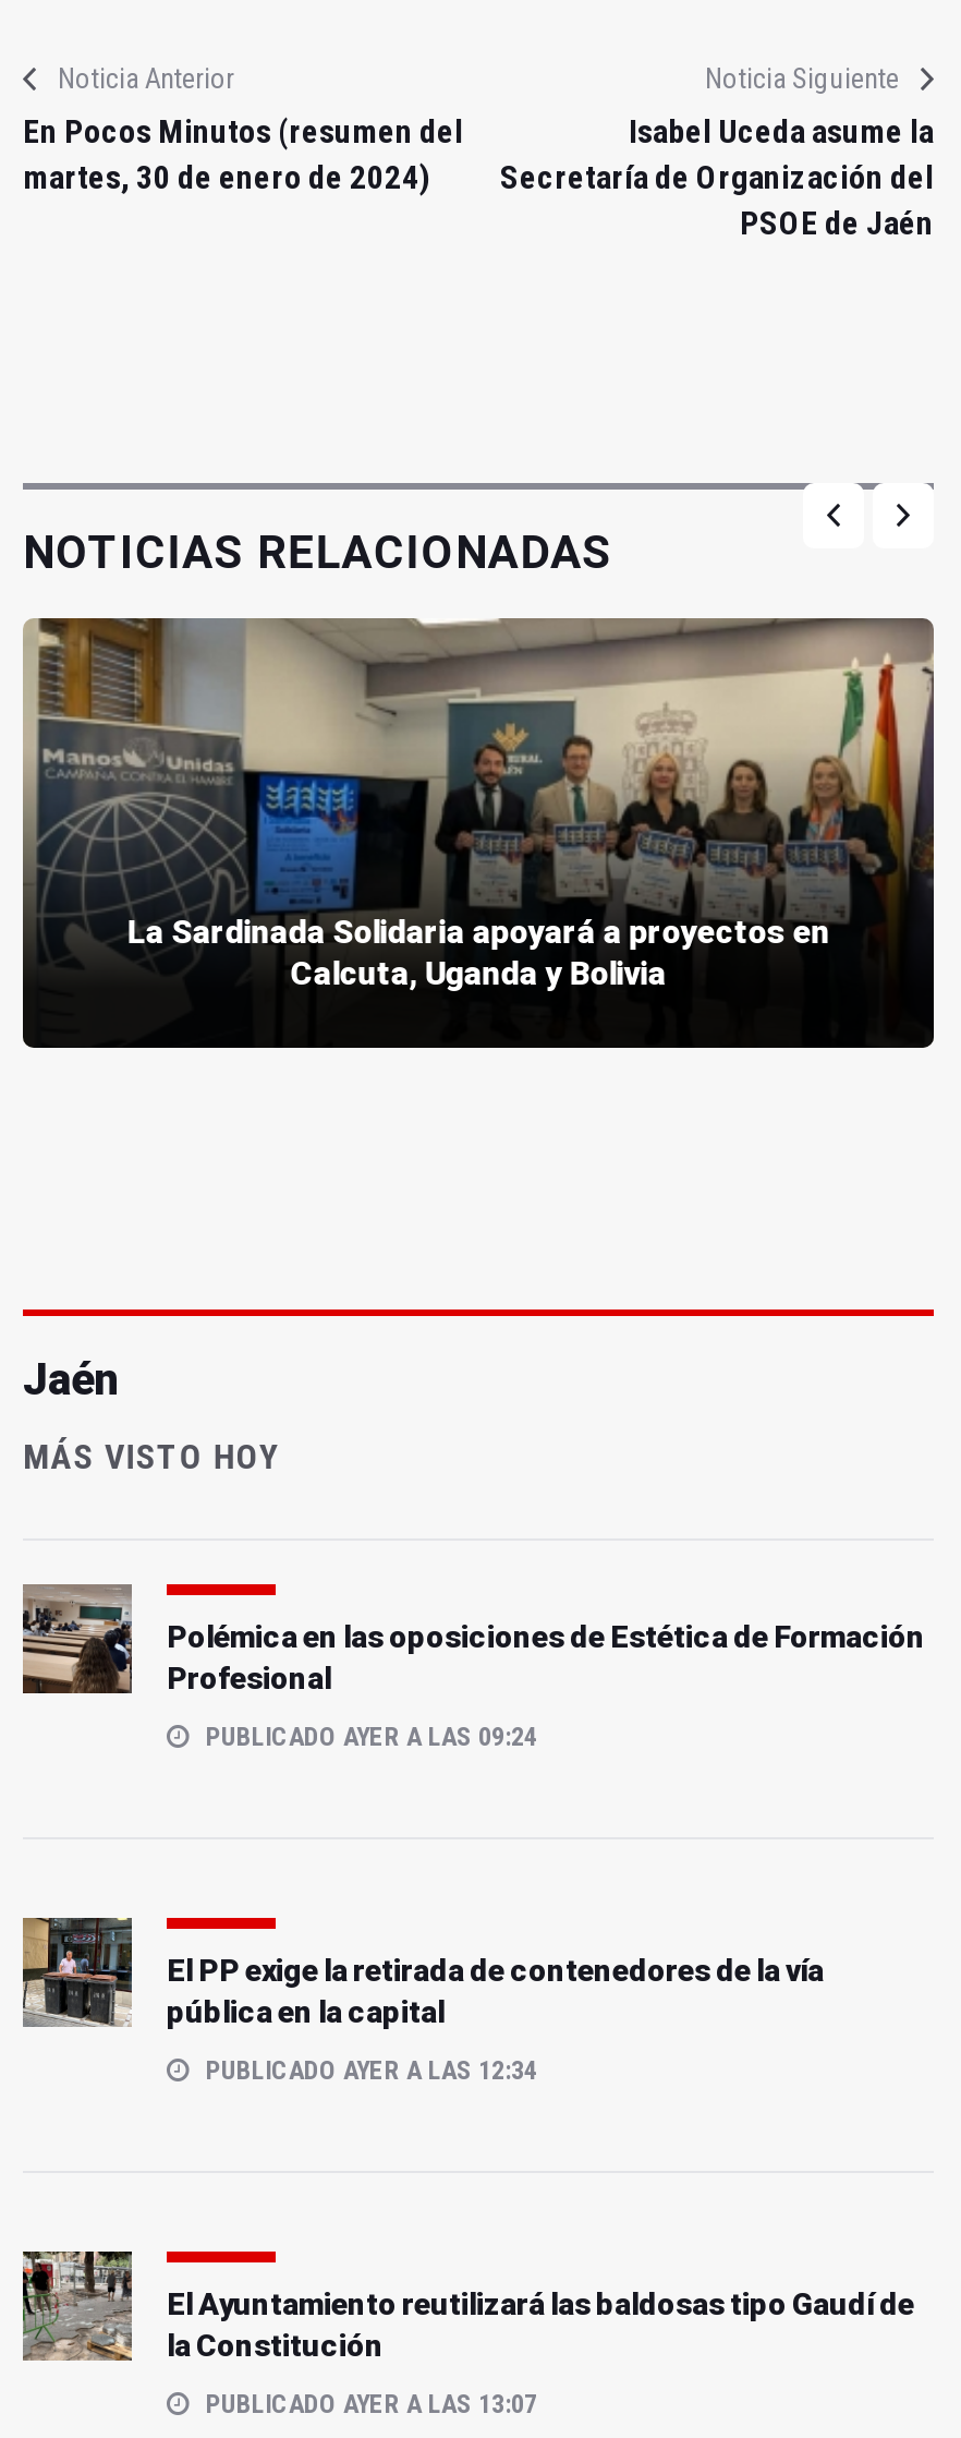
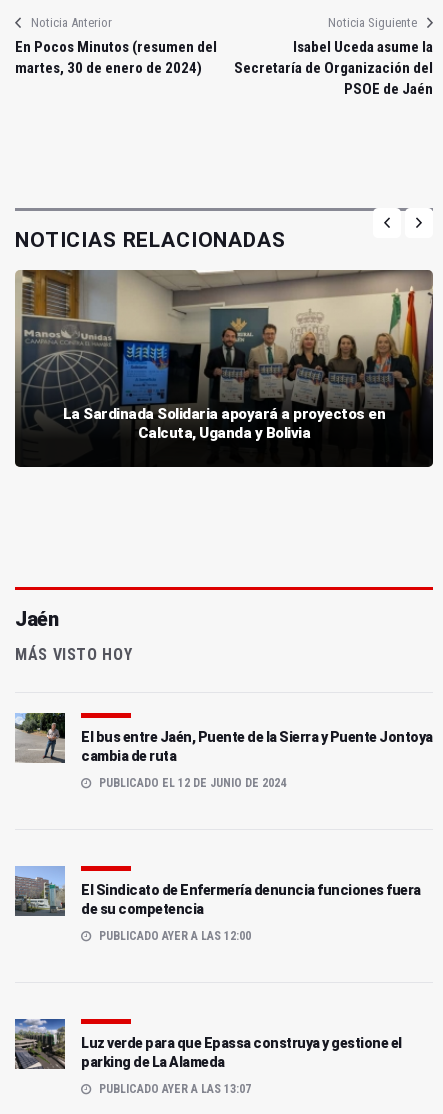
[21,1582,925,1695] [image] | Polémica en las oposiciones de Estética de Formación | Profesional -> [15,713,432,764] [image] | El bus entre Jaén, Puente de la Sierra y Puente Jontoya | cambia de ruta
[199,1721,537,1752] PUBLICADO AYER A LAS 09:24 -> [96,776,286,790] PUBLICADO EL 12 DE JUNIO DE 2024
[21,1916,824,2029] [image] | El PP exige la retirada de contenedores de la vía | pública en la capital -> [15,866,420,917] [image] | El Sindicato de Enfermería denuncia funciones fuera | de su competencia
[199,2055,537,2086] PUBLICADO AYER A LAS 12:34 -> [96,929,251,943] PUBLICADO AYER A LAS 12:00
[21,2249,914,2363] [image] | El Ayuntamiento reutilizará las baldosas tipo Gaudí de | la Constitución -> [14,1018,401,1070] [image] | Luz verde para que Epassa construya y gestione el | parking de La Alameda

